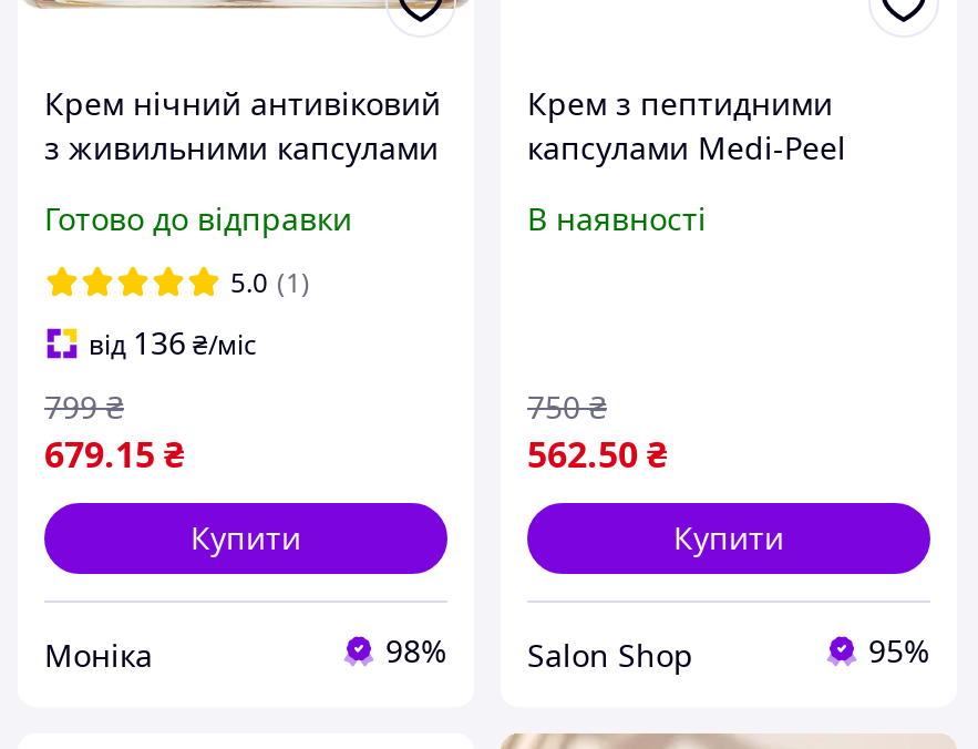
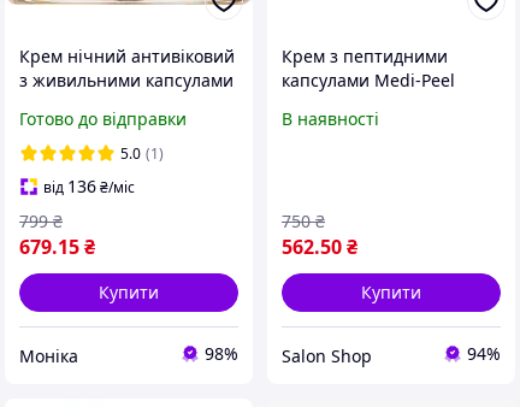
[868,630,930,672] 95% -> [467,342,501,365] 94%

